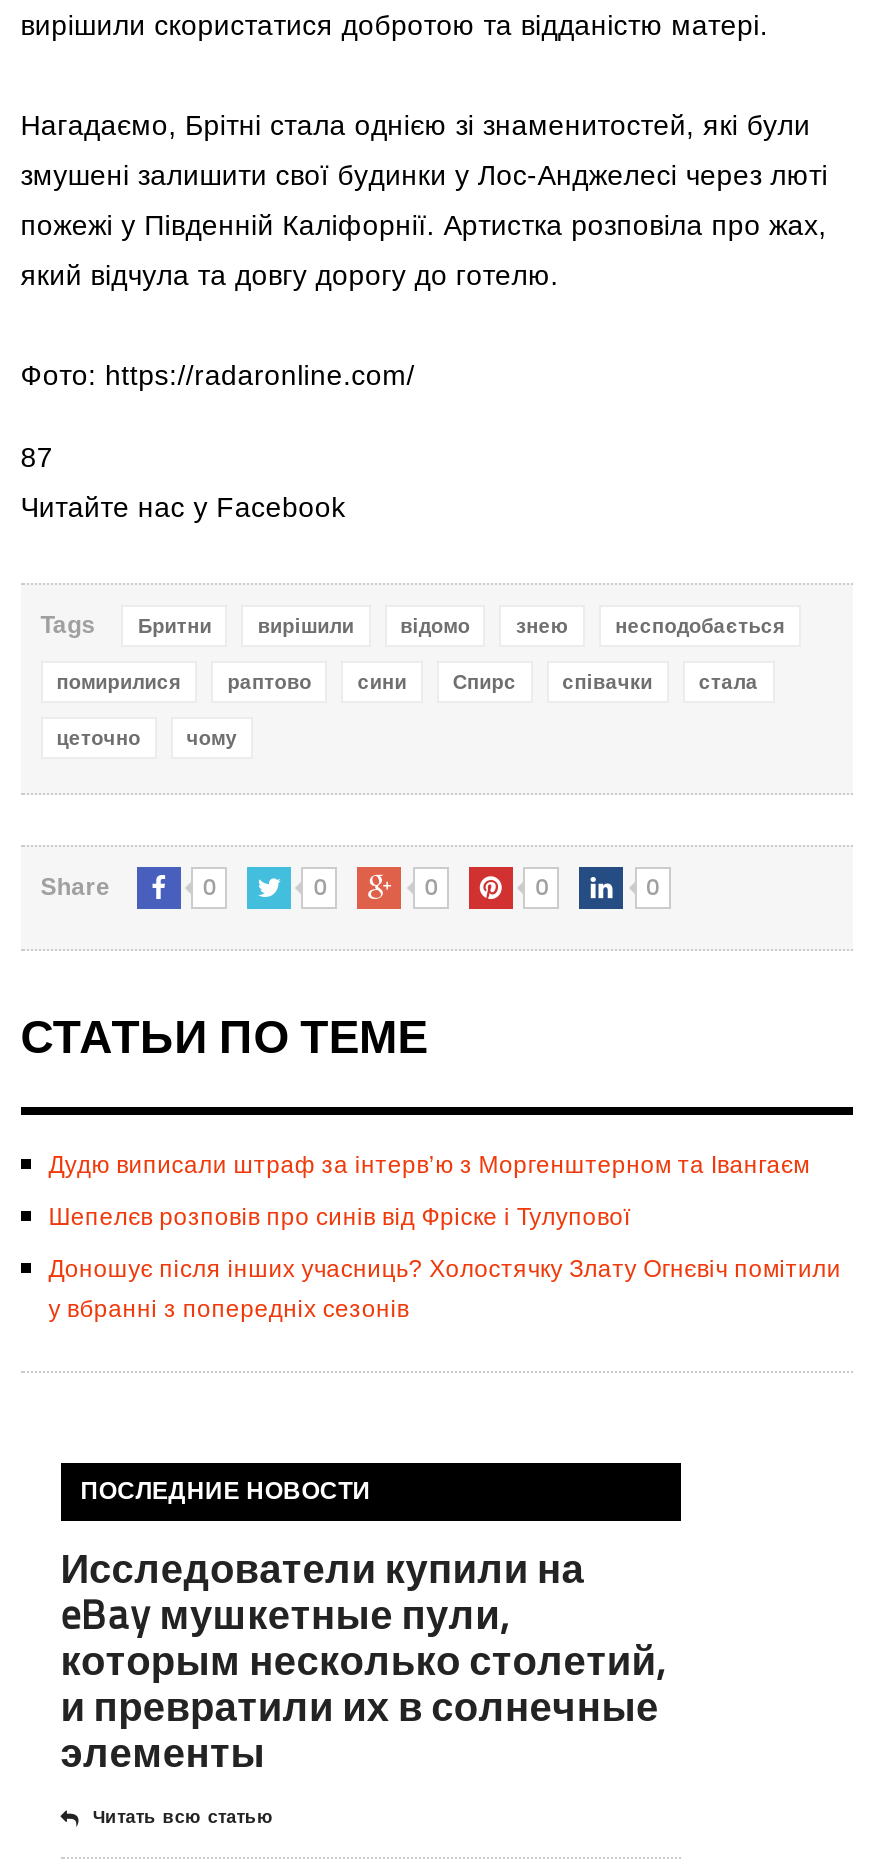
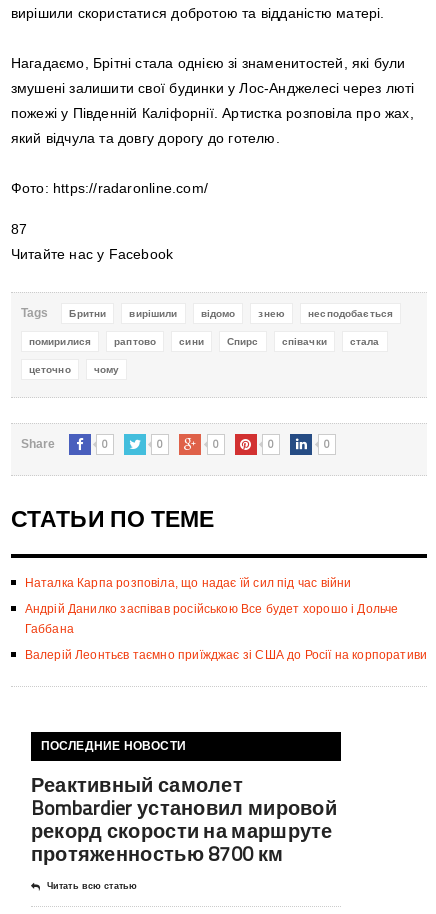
[48,1151,810,1179] Дудю виписали штраф за інтерв’ю з Моргенштерном та Івангаєм -> [25,576,351,590] Наталка Карпа розповіла, що надає їй сил під час війни
[48,1203,630,1231] Шепелєв розповів про синів від Фріске і Тулупової -> [25,602,398,636] Андрій Данилко заспівав російською Все будет хорошо і Дольче | Габбана
[48,1255,841,1323] Доношує після інших учасниць? Холостячку Злату Огнєвіч помітили | у вбранні з попередніх сезонів -> [25,648,427,662] Валерій Леонтьєв таємно приїжджає зі США до Росії на корпоративи
[60,1537,665,1783] Исследователи купили на | eBay мушкетные пули, | которым несколько столетий, | и превратили их в солнечные | элементы -> [31,769,337,869] Реактивный самолет | Bombardier установил мировой | рекорд скорости на маршруте | протяженностью 8700 км

